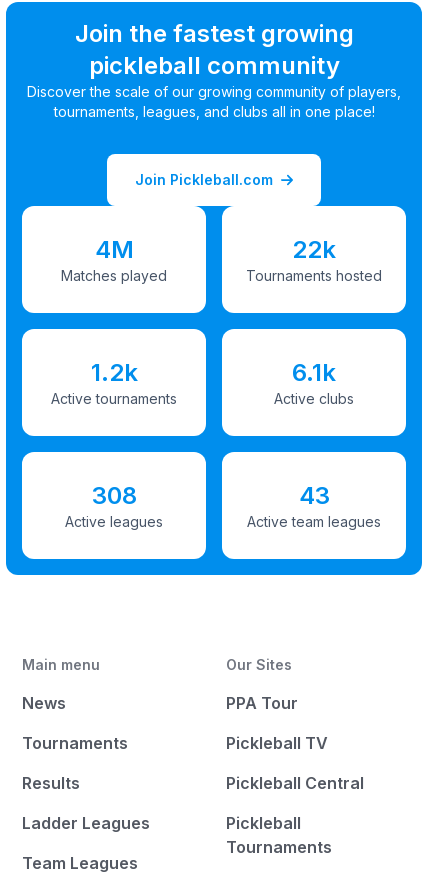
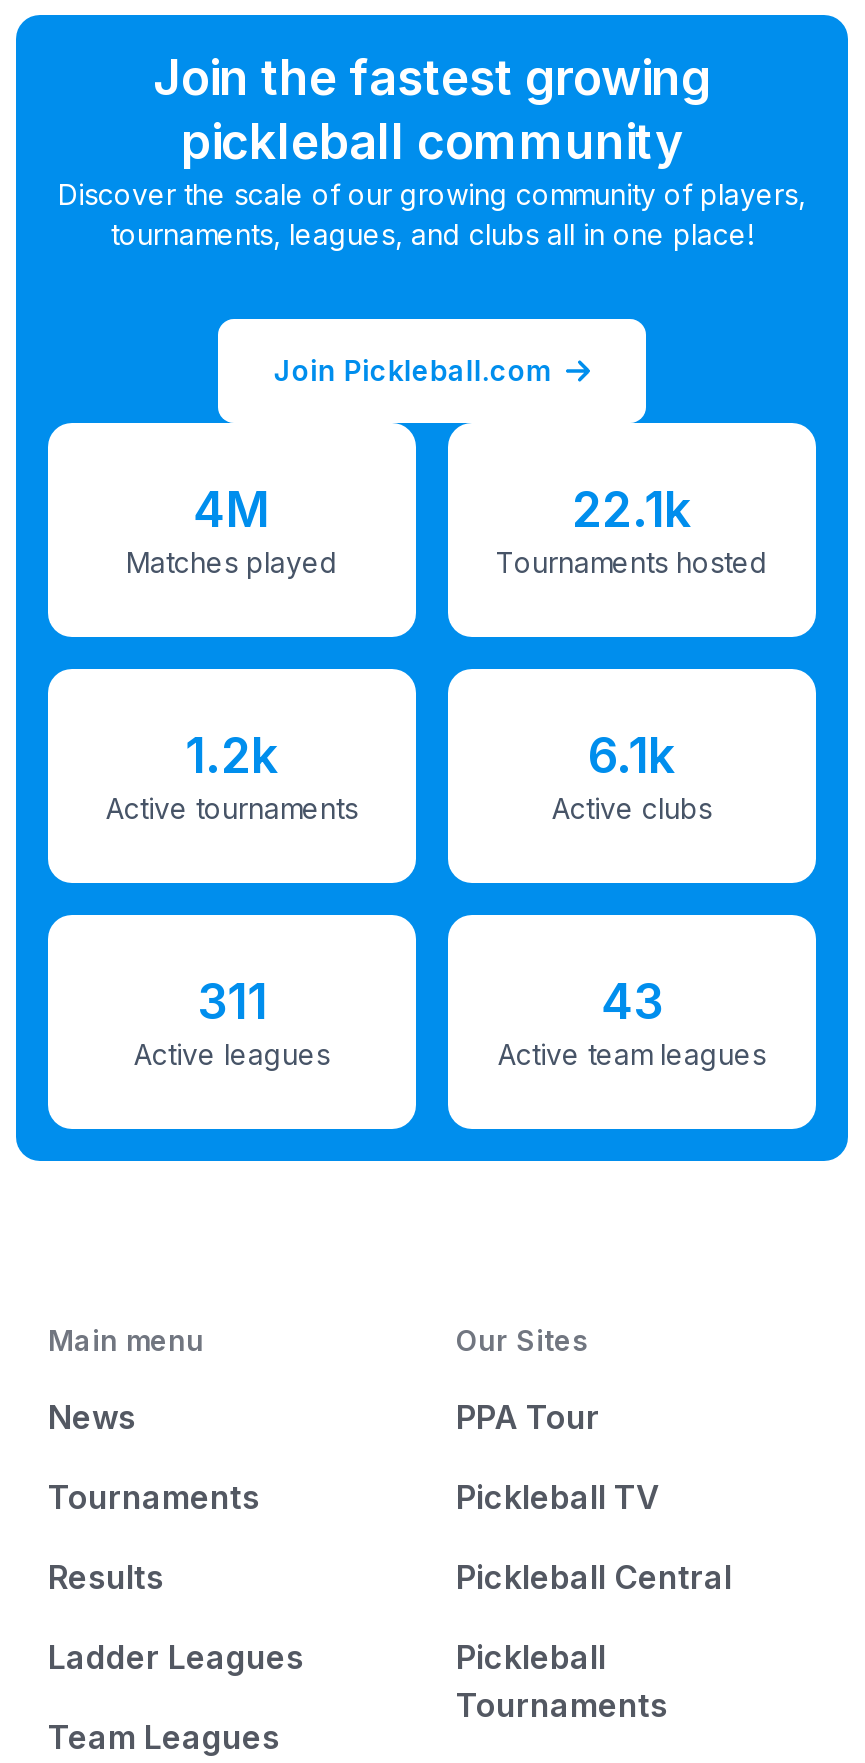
[292,234,336,263] 22k -> [572,480,692,538] 22.1k
[91,480,136,509] 308 -> [197,972,267,1030] 311

